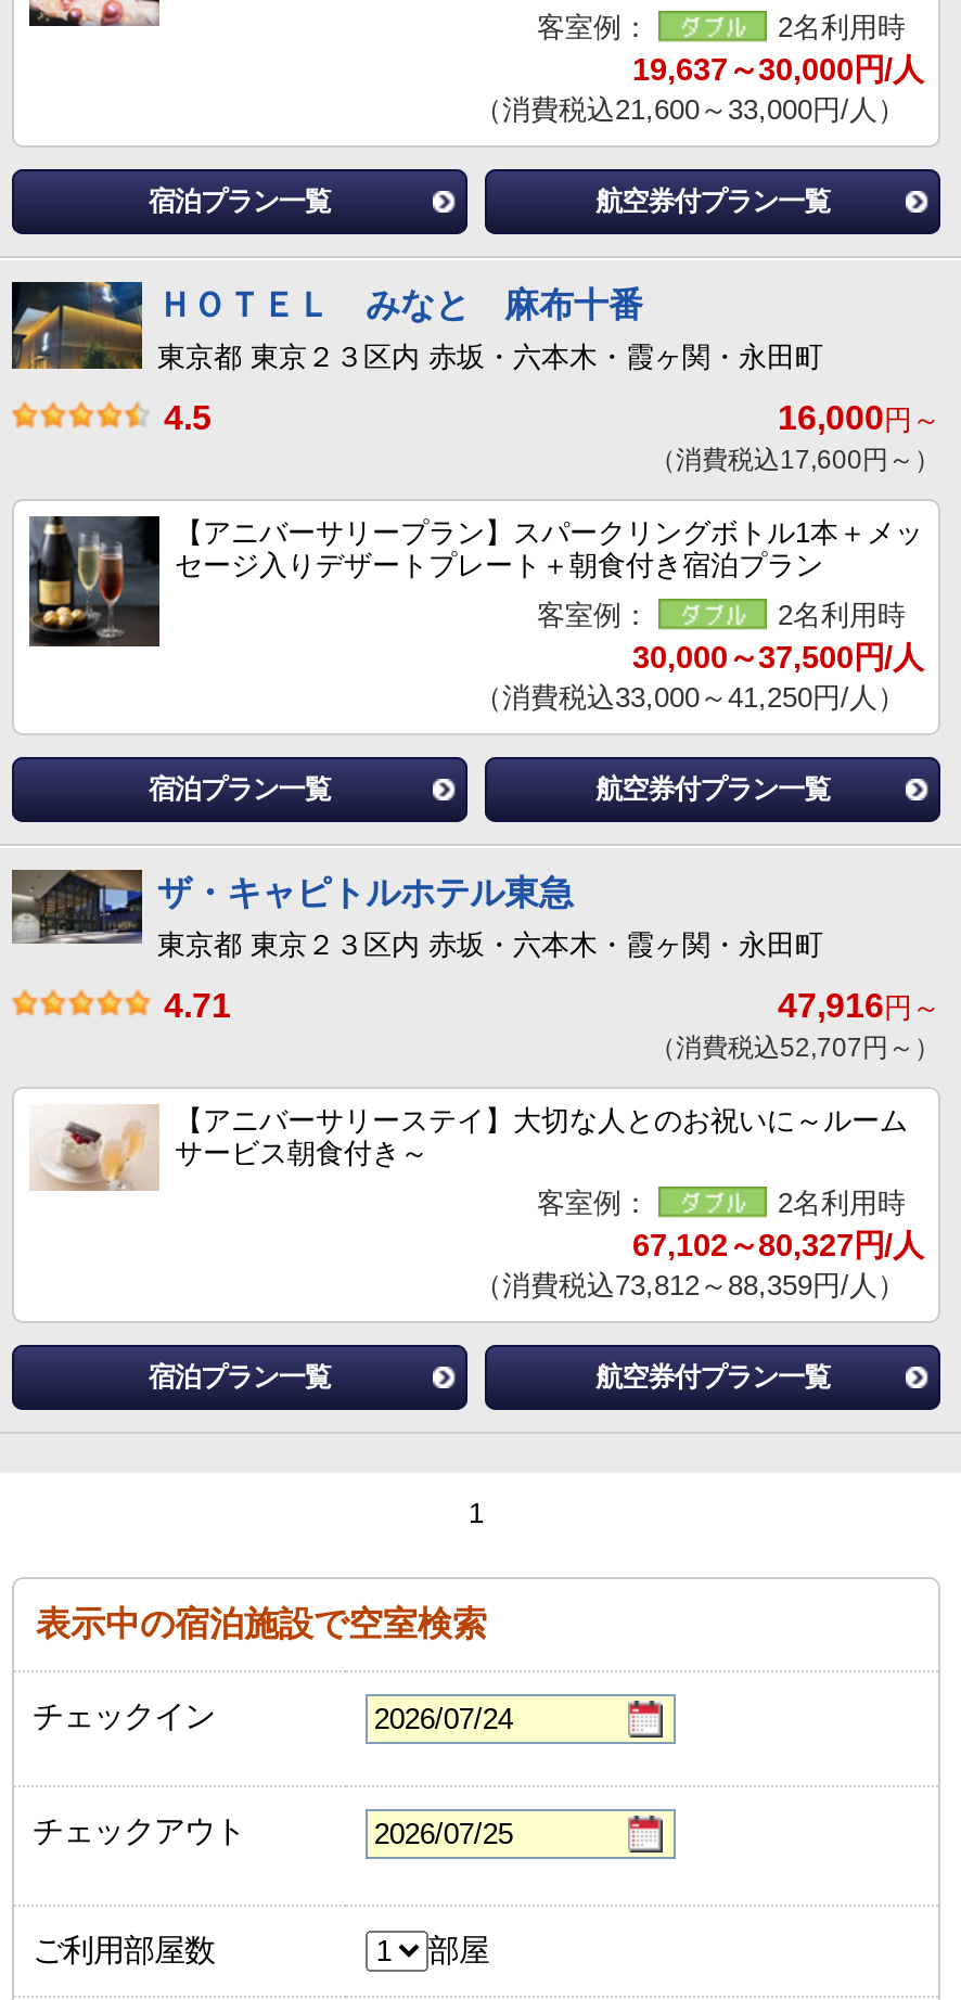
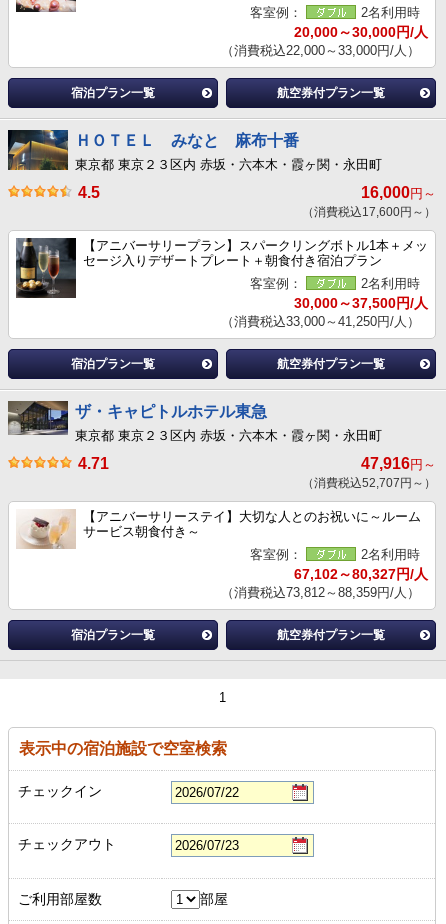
[632,52,923,87] 19,637～30,000円/人 -> [294,24,428,40] 20,000～30,000円/人
[474,93,906,126] （消費税込21,600～33,000円/人） -> [221,43,420,58] （消費税込22,000～33,000円/人）

